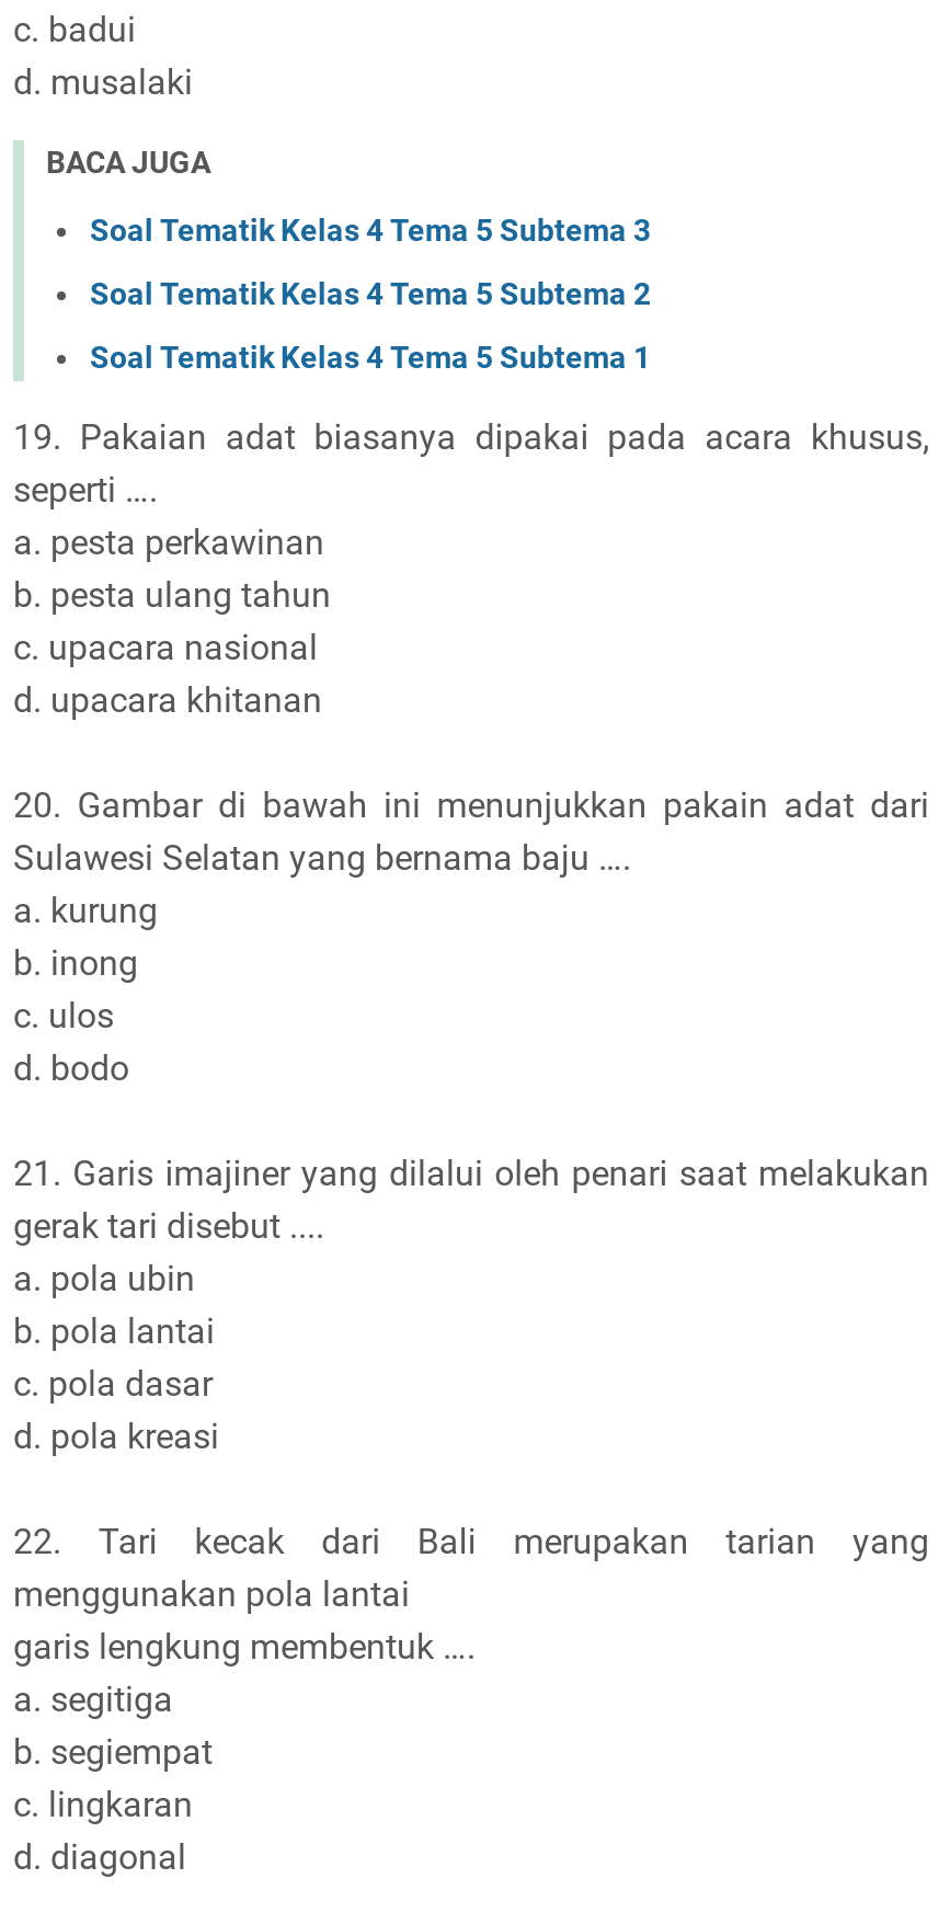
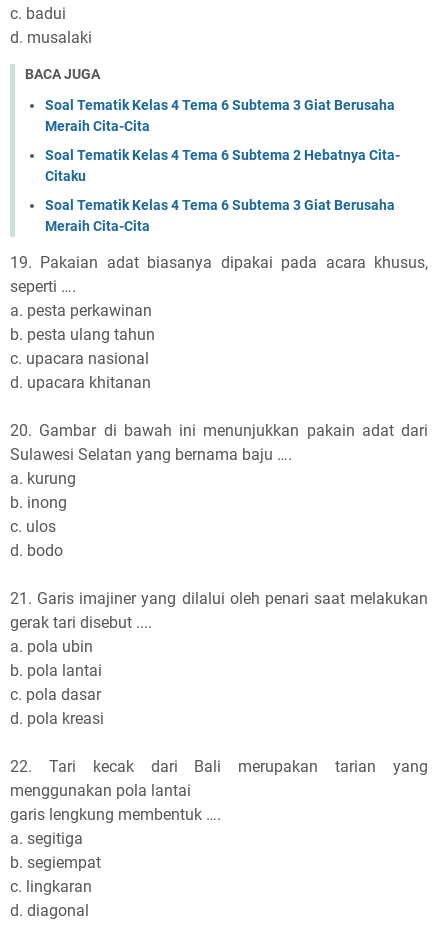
[90,212,651,247] Soal Tematik Kelas 4 Tema 5 Subtema 3 -> [45,97,395,134] Soal Tematik Kelas 4 Tema 6 Subtema 3 Giat Berusaha | Meraih Cita-Cita
[90,275,651,310] Soal Tematik Kelas 4 Tema 5 Subtema 2 -> [45,147,400,184] Soal Tematik Kelas 4 Tema 6 Subtema 2 Hebatnya Cita- | Citaku
[90,339,651,374] Soal Tematik Kelas 4 Tema 5 Subtema 1 -> [45,197,395,234] Soal Tematik Kelas 4 Tema 6 Subtema 3 Giat Berusaha | Meraih Cita-Cita

